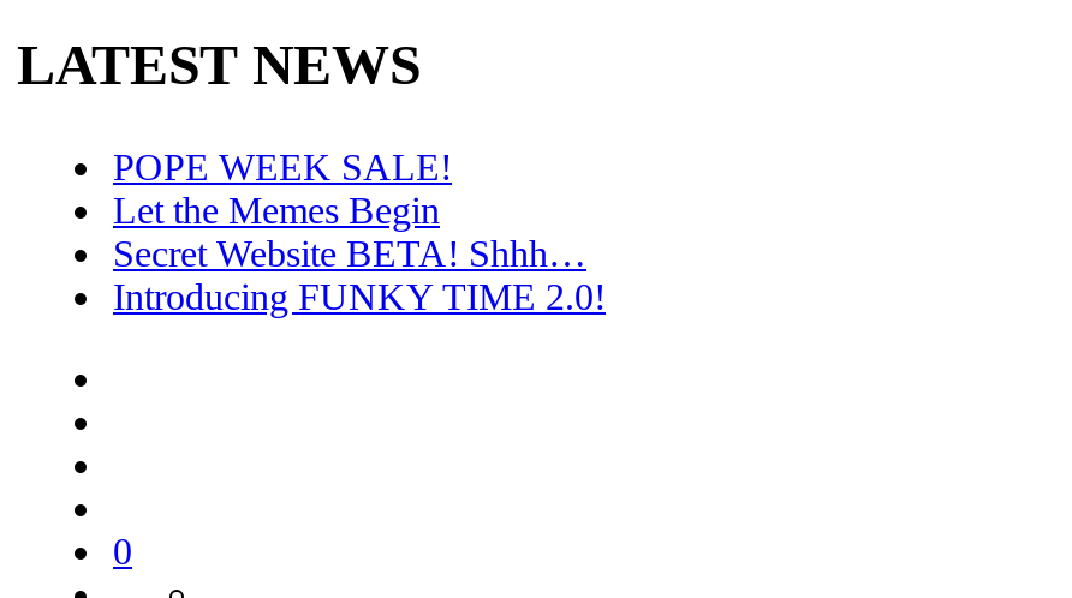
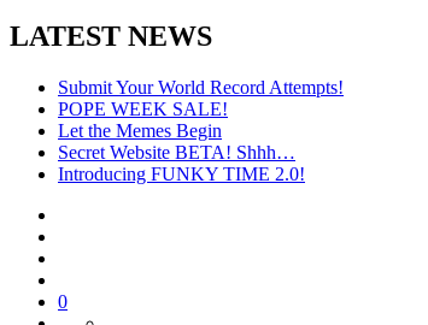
none -> [58,77,344,97] Submit Your World Record Attempts!

